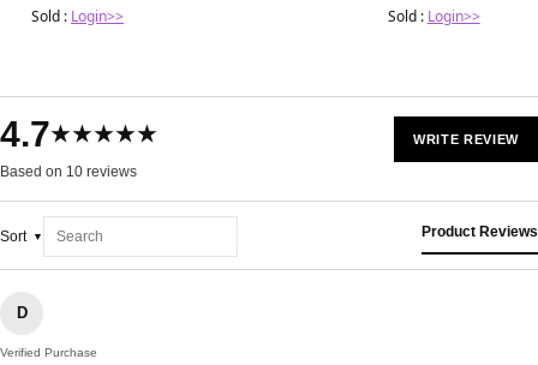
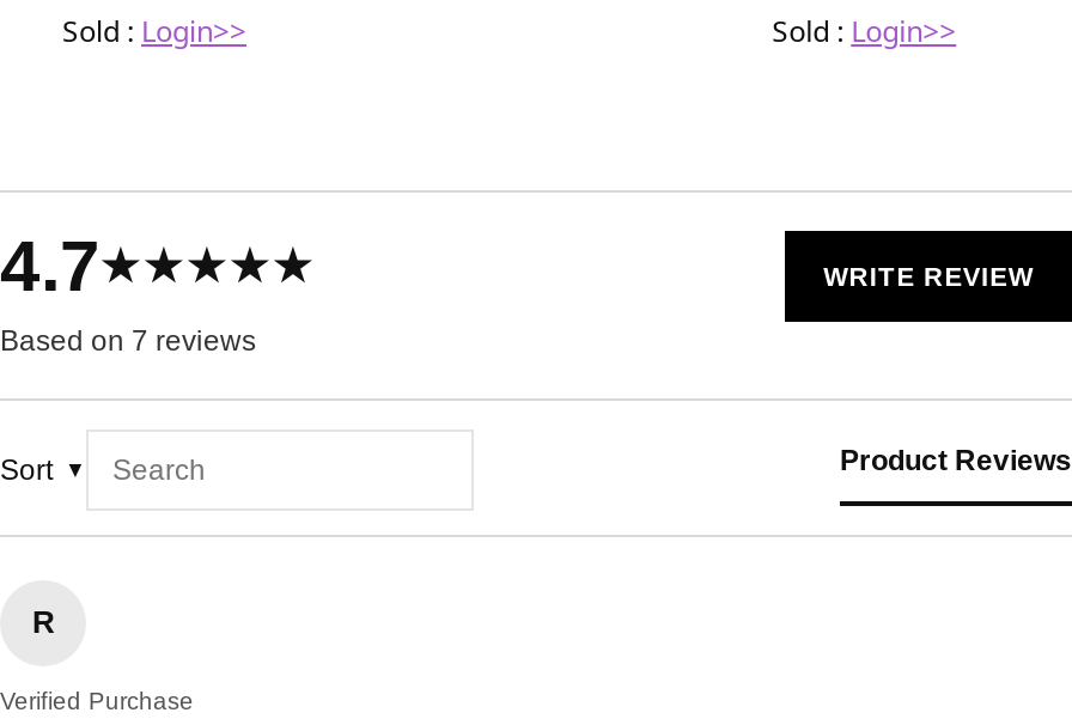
[0,163,137,180] Based on 10 reviews -> [0,324,256,358] Based on 7 reviews
[16,304,27,322] D -> [32,604,54,640] R

